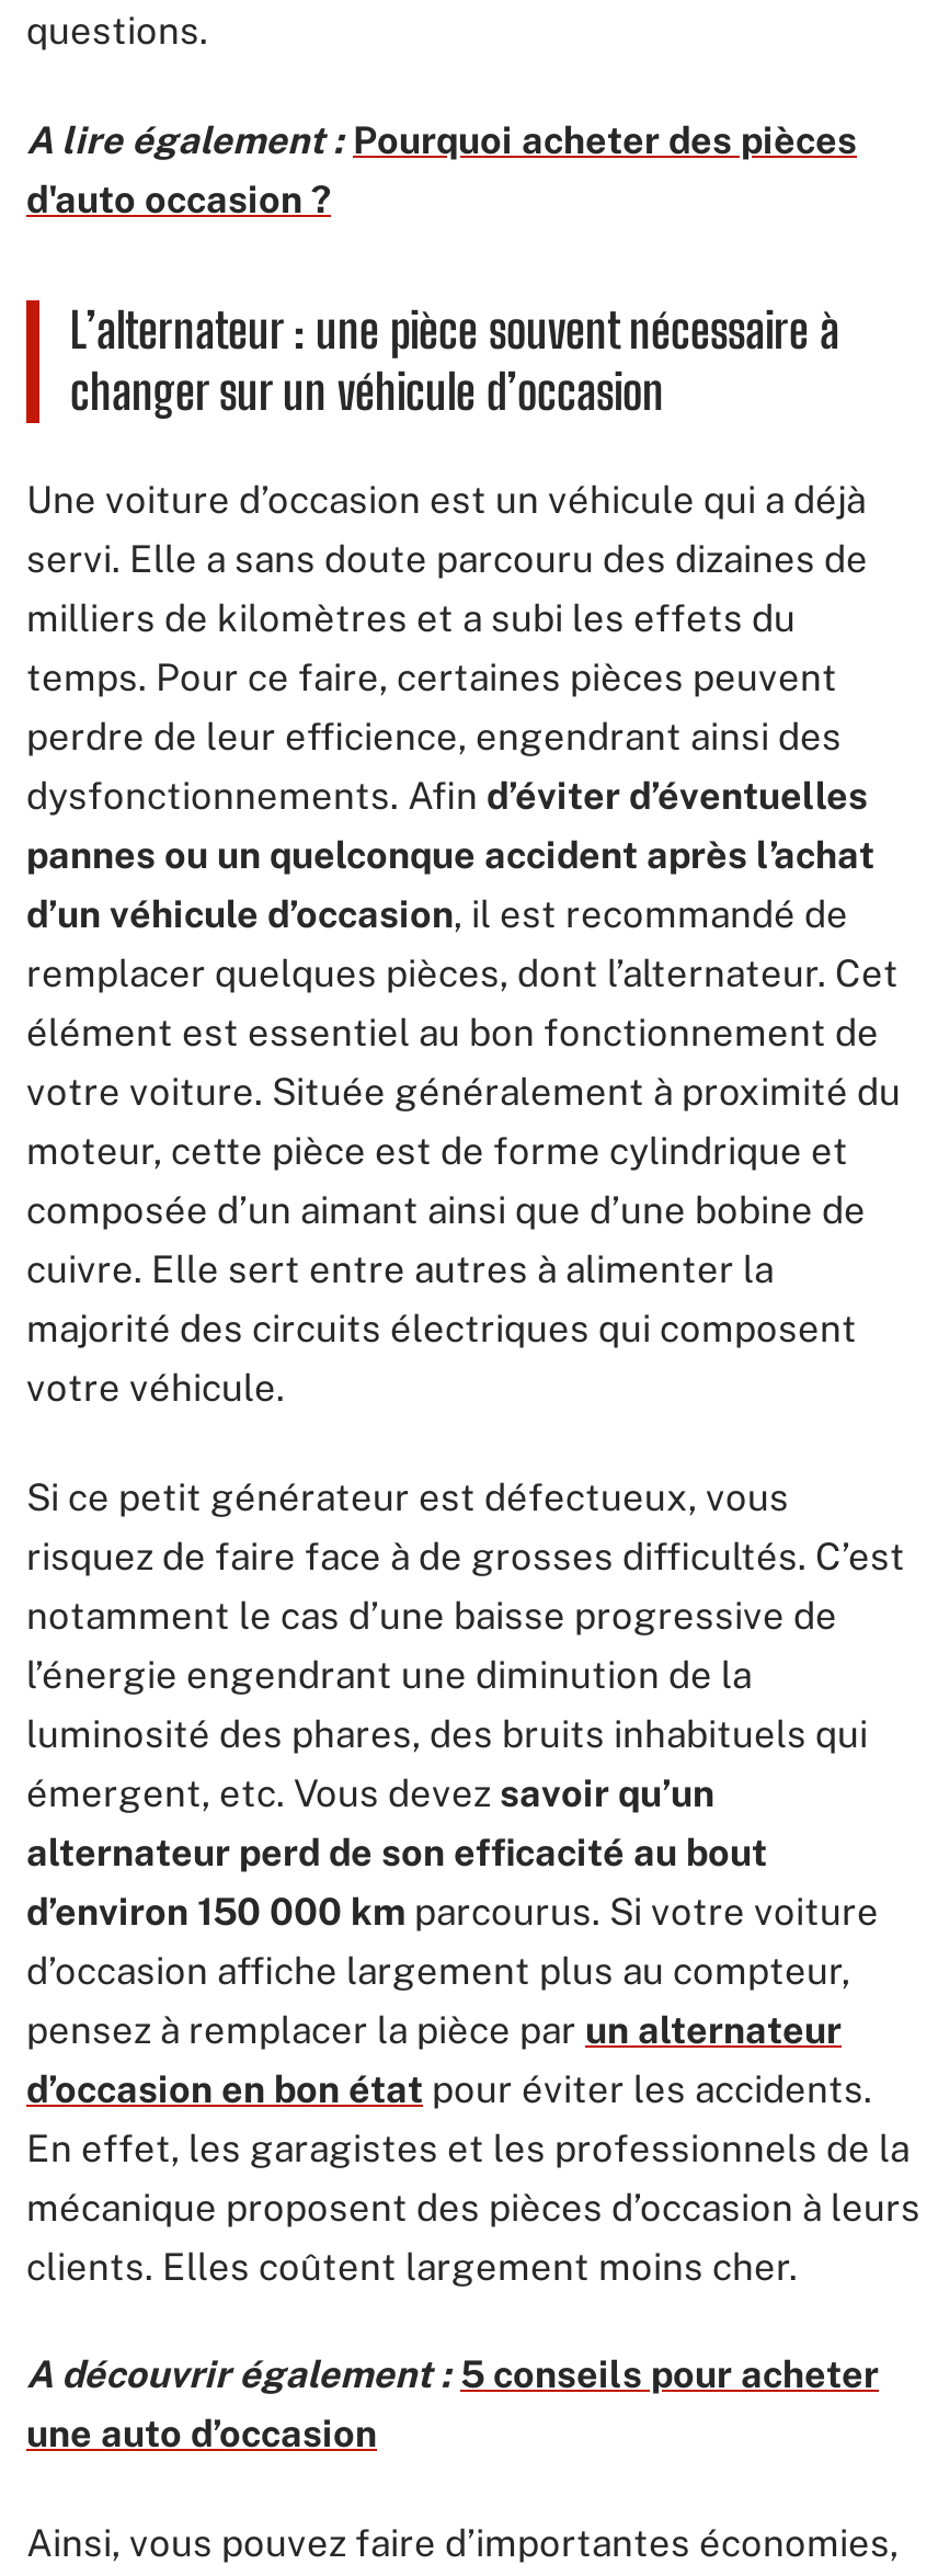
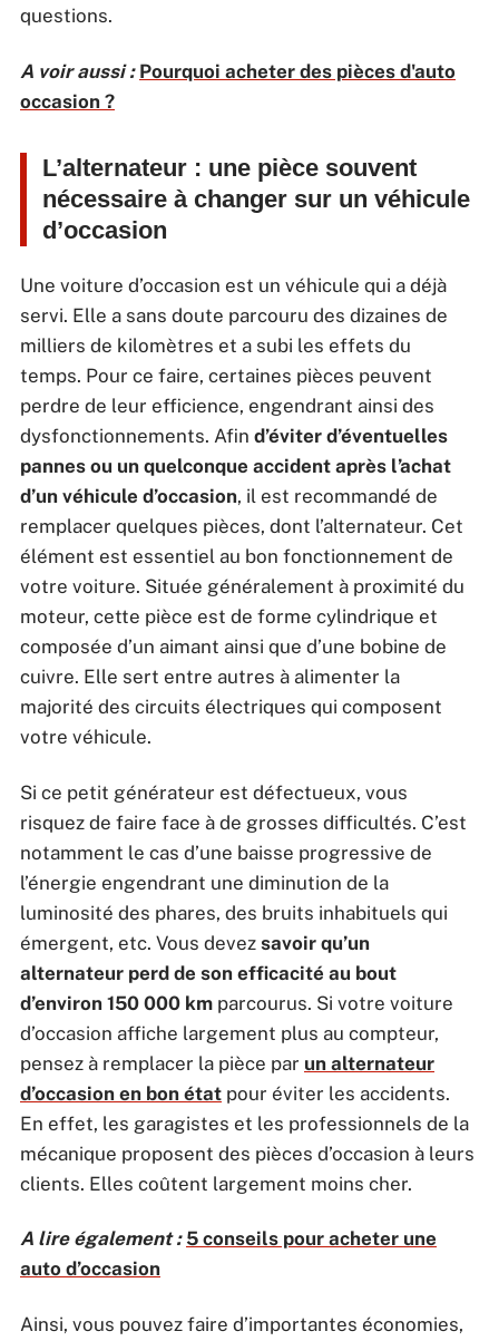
[26,117,857,220] A lire également : Pourquoi acheter des pièces | d'auto occasion ? -> [20,60,456,112] A voir aussi : Pourquoi acheter des pièces d'auto | occasion ?
[26,2352,879,2455] A découvrir également : 5 conseils pour acheter | une auto d’occasion -> [20,1227,437,1280] A lire également : 5 conseils pour acheter une | auto d’occasion

